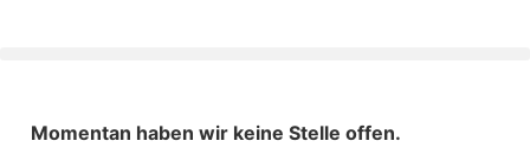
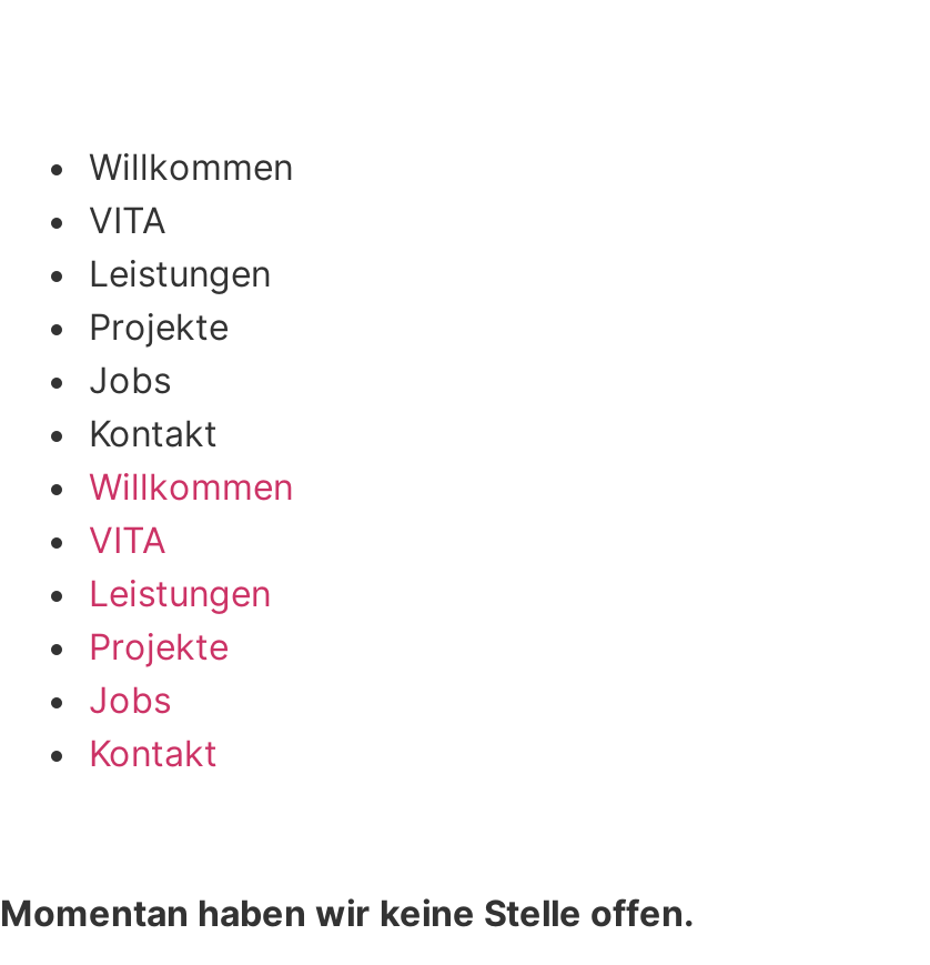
none -> [89,144,293,775] Willkommen | VITA | Leistungen | Projekte | Jobs | Kontakt | Willkommen | VITA | Leistungen | Projekte | Jobs | Kontakt

